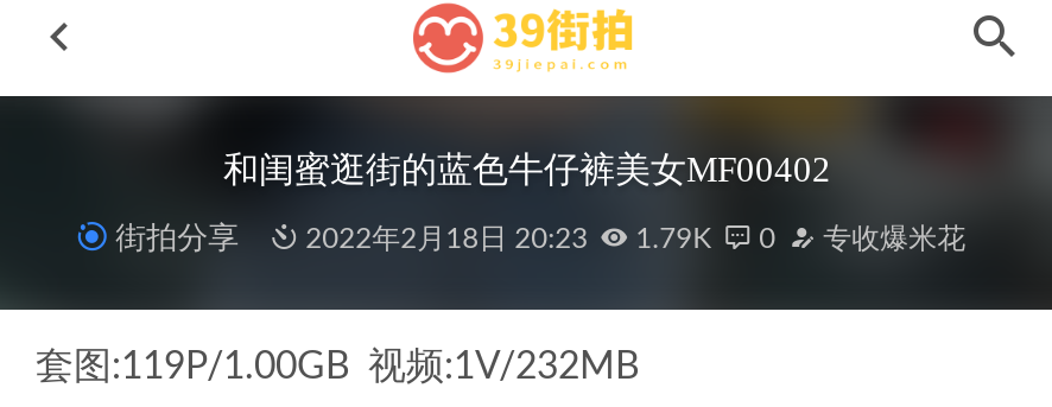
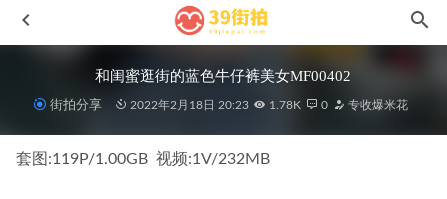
[298,223,966,252] 2022年2月18日 20:23 1.79K 0 专收爆米花 -> [127,98,408,110] 2022年2月18日 20:23 1.78K 0 专收爆米花

